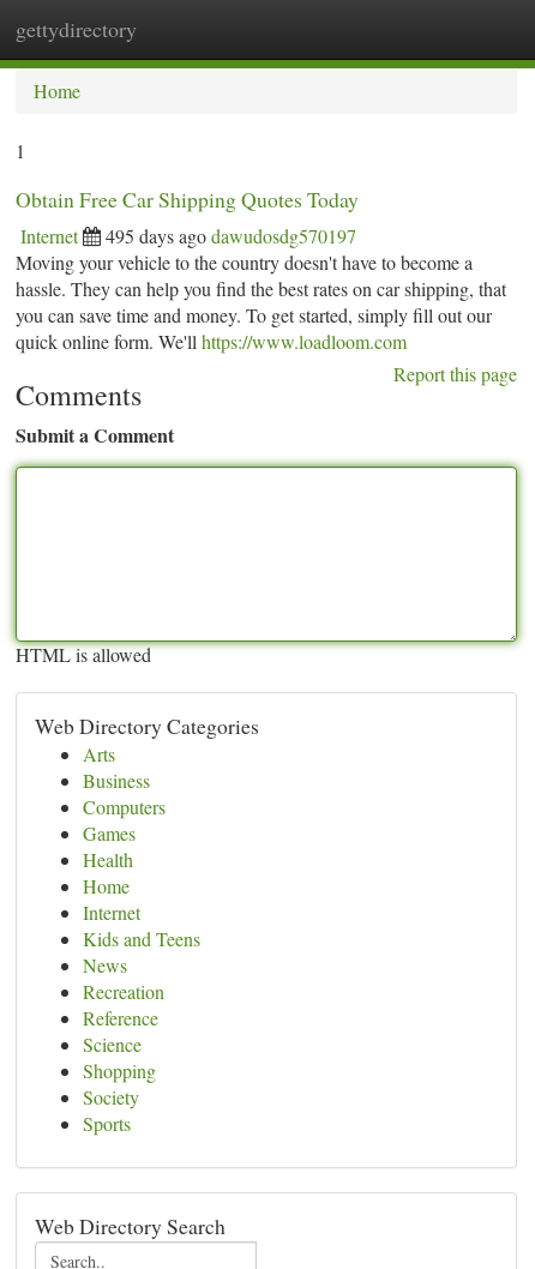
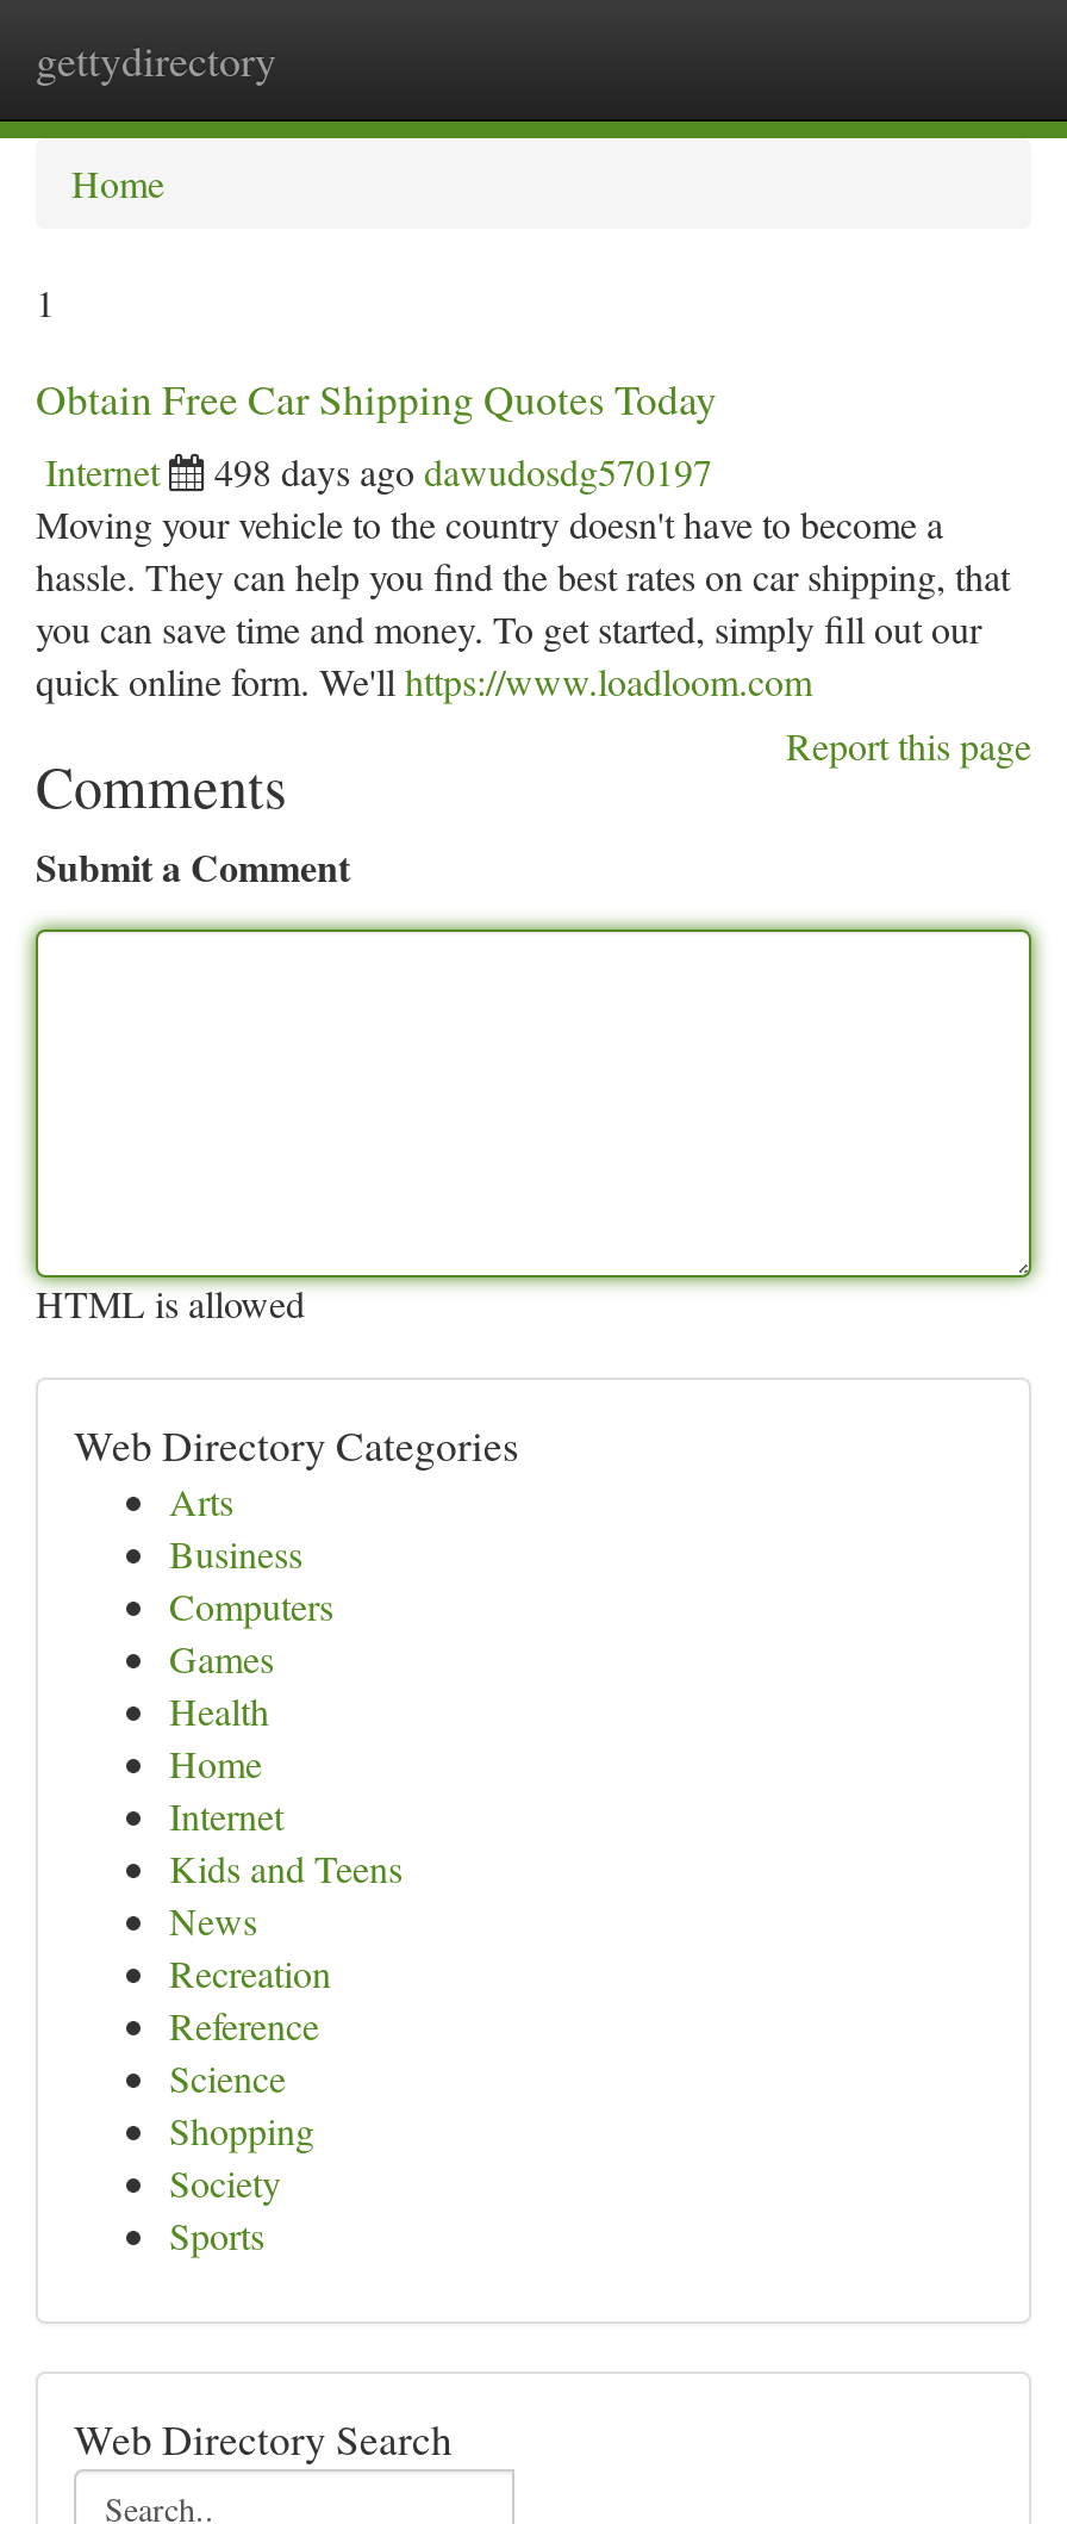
[106,223,356,248] 495 days ago dawudosdg570197 -> [214,446,712,496] 498 days ago dawudosdg570197

